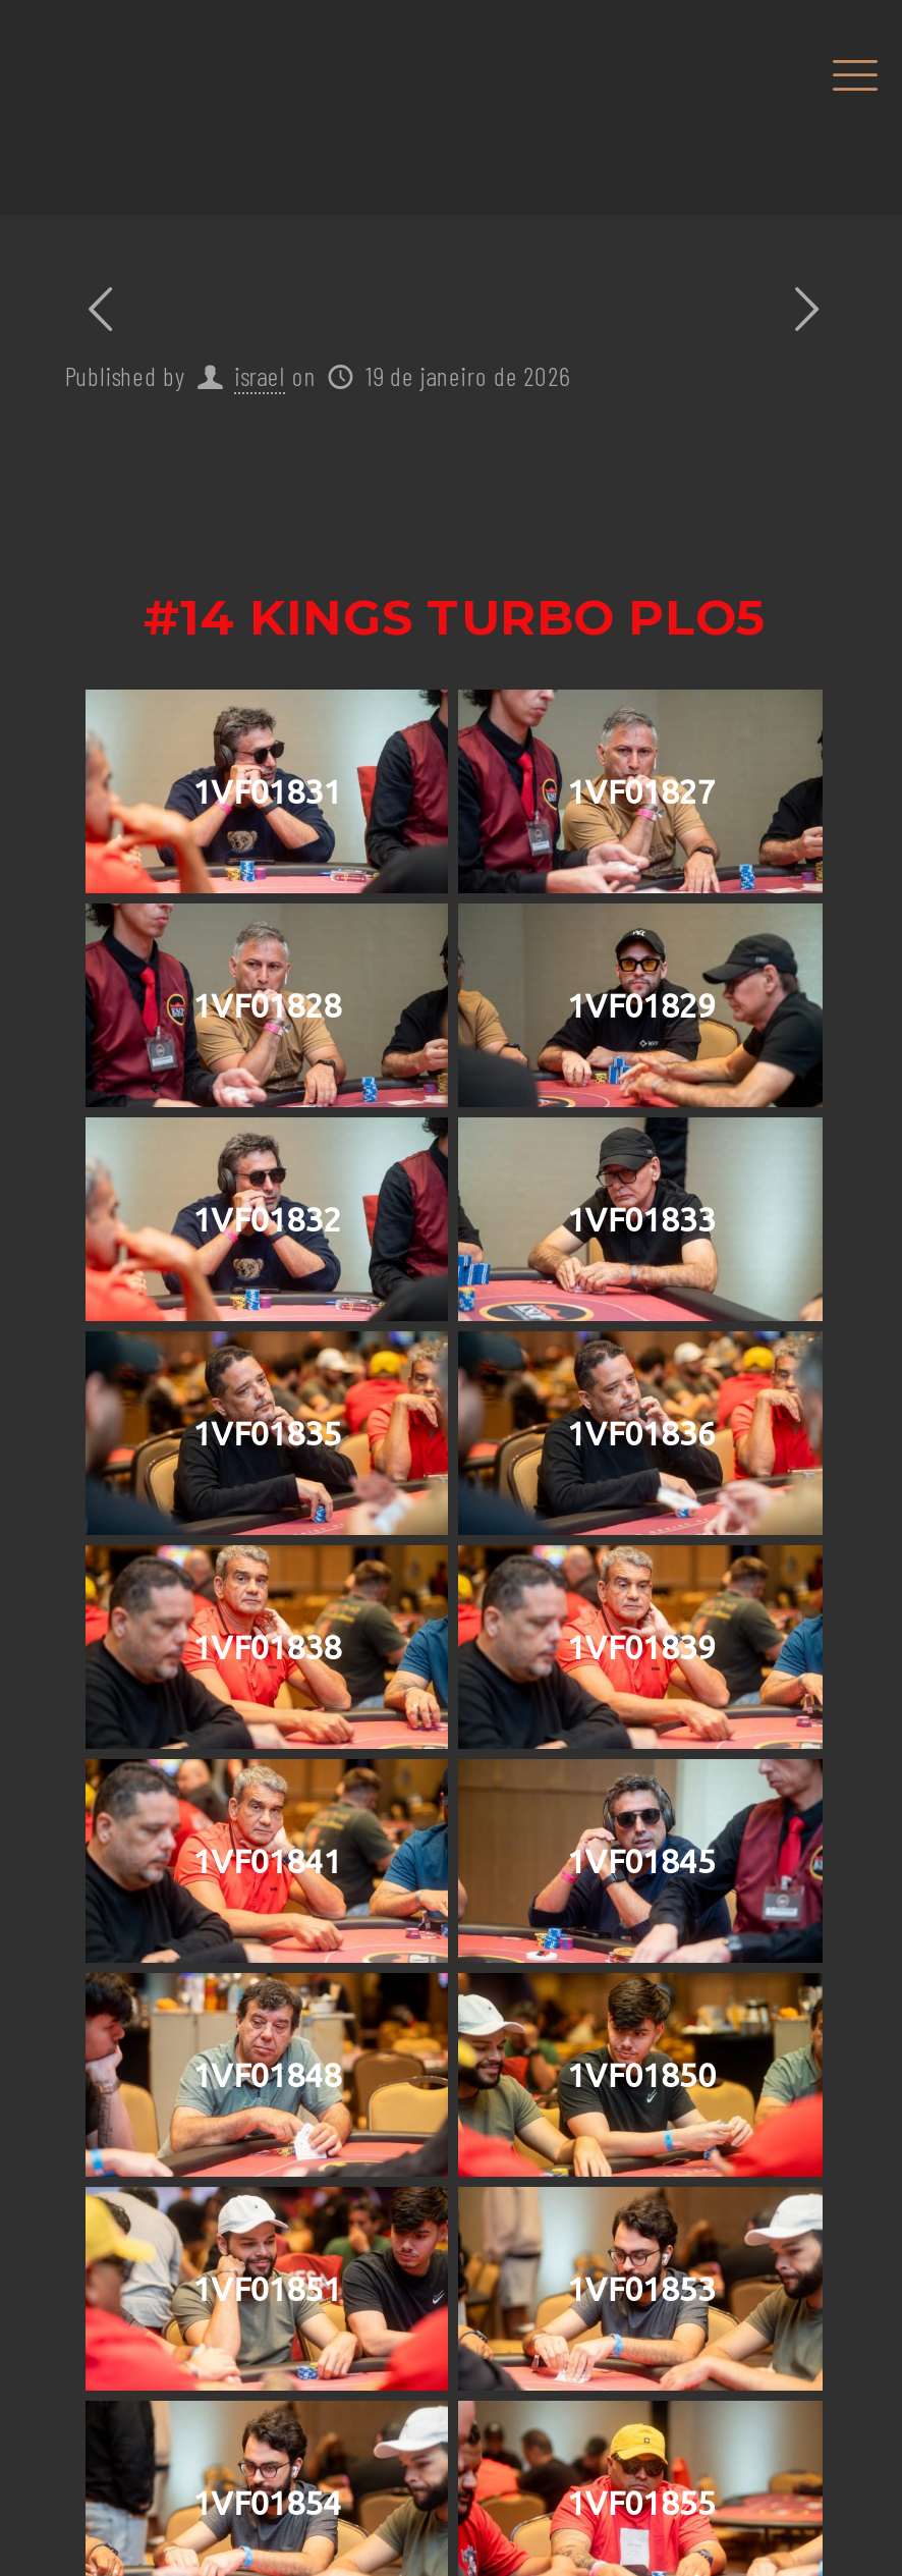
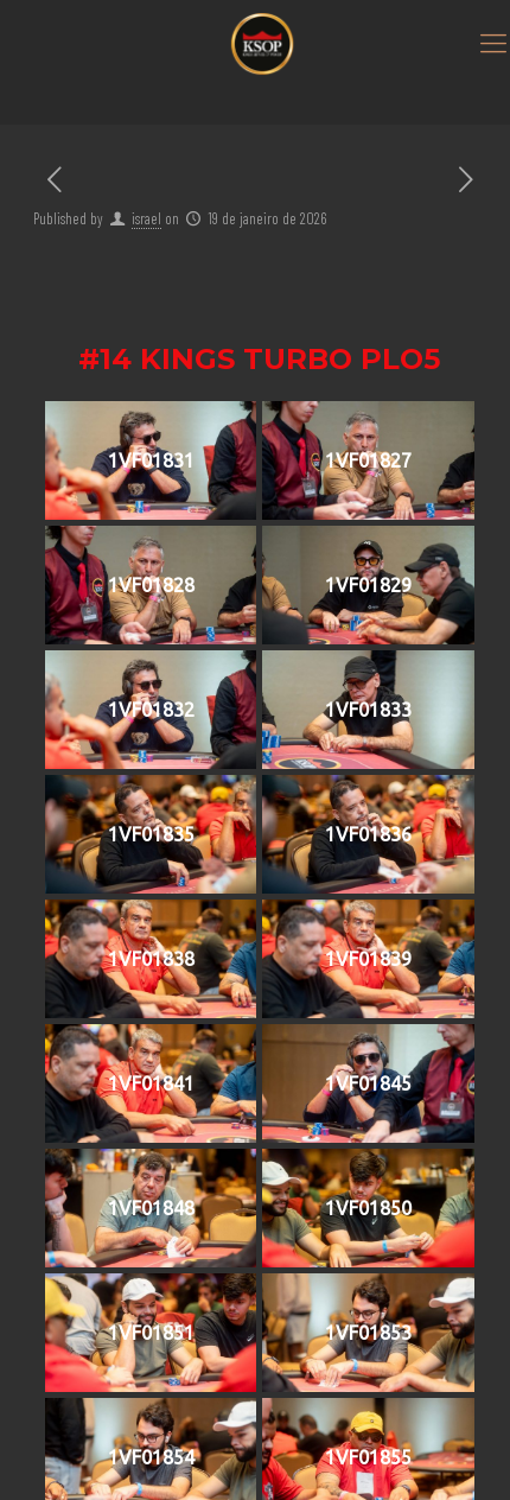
none -> [230,12,294,76] [image]

